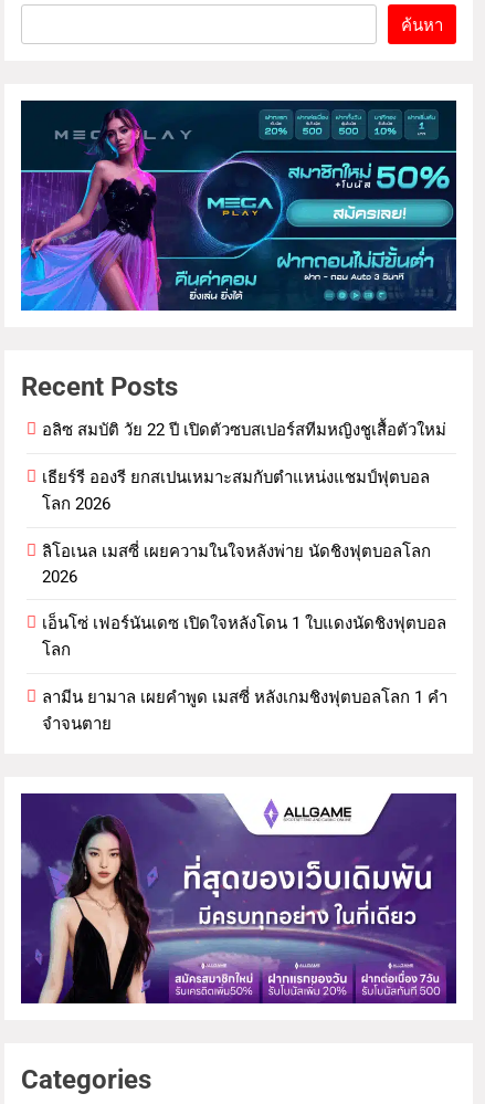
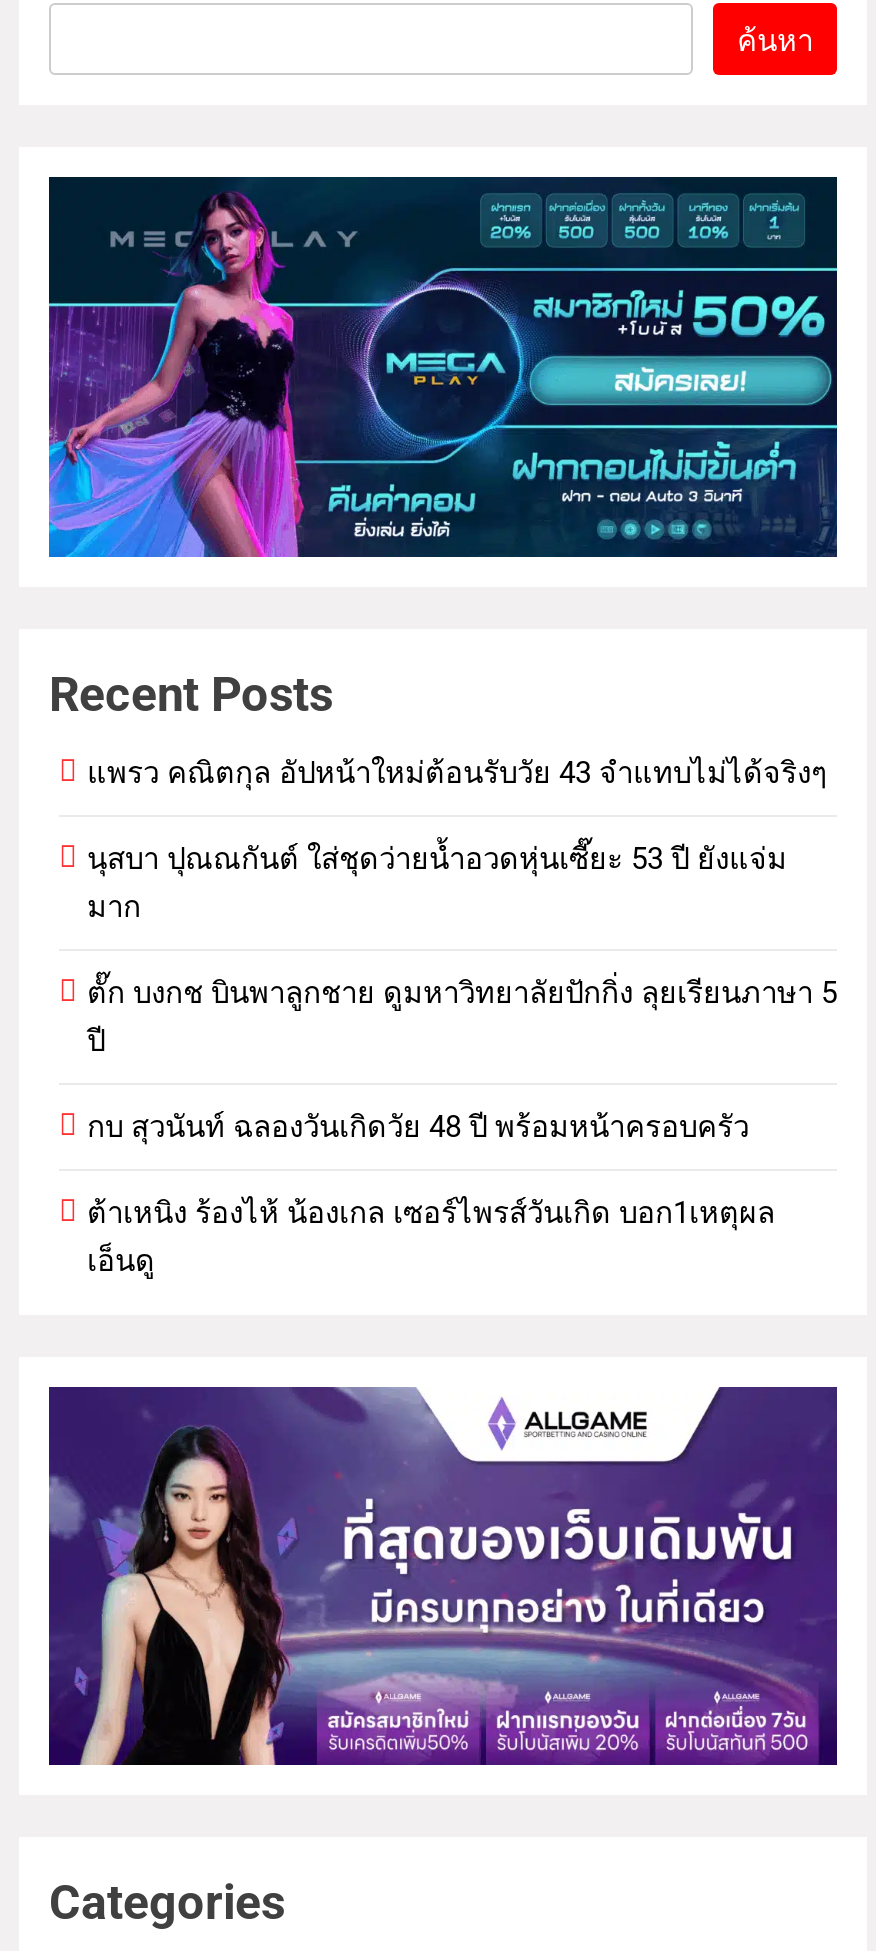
[42,420,446,440] อลิซ สมบัติ วัย 22 ปี เปิดตัวซบสเปอร์สทีมหญิงชูเสื้อตัวใหม่ -> [87,754,827,790] แพรว คณิตกุล อัปหน้าใหม่ต้อนรับวัย 43 จำแทบไม่ได้จริงๆ
[42,467,430,514] เธียร์รี อองรี ยกสเปนเหมาะสมกับตำแหน่งแชมป์ฟุตบอล | โลก 2026 -> [87,840,787,924] นุสบา ปุณณกันต์ ใส่ชุดว่ายน้ำอวดหุ่นเซี๊ยะ 53 ปี ยังแจ่ม | มาก
[42,541,431,587] ลิโอเนล เมสซี่ เผยความในใจหลังพ่าย นัดชิงฟุตบอลโลก | 2026 -> [87,974,837,1058] ตั๊ก บงกช บินพาลูกชาย ดูมหาวิทยาลัยปักกิ่ง ลุยเรียนภาษา 5 | ปี
[42,613,446,660] เอ็นโซ่ เฟอร์นันเดซ เปิดใจหลังโดน 1 ใบแดงนัดชิงฟุตบอล | โลก -> [87,1108,749,1144] กบ สุวนันท์ ฉลองวันเกิดวัย 48 ปี พร้อมหน้าครอบครัว
[42,687,447,734] ลามีน ยามาล เผยคำพูด เมสซี่ หลังเกมชิงฟุตบอลโลก 1 คำ | จำจนตาย -> [87,1194,775,1278] ต้าเหนิง ร้องไห้ น้องเกล เซอร์ไพรส์วันเกิด บอก1เหตุผล | เอ็นดู

